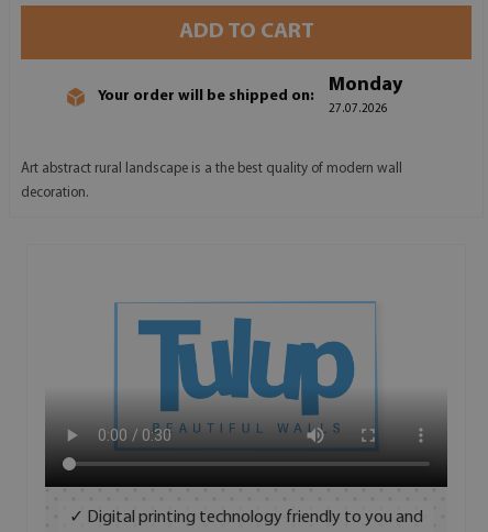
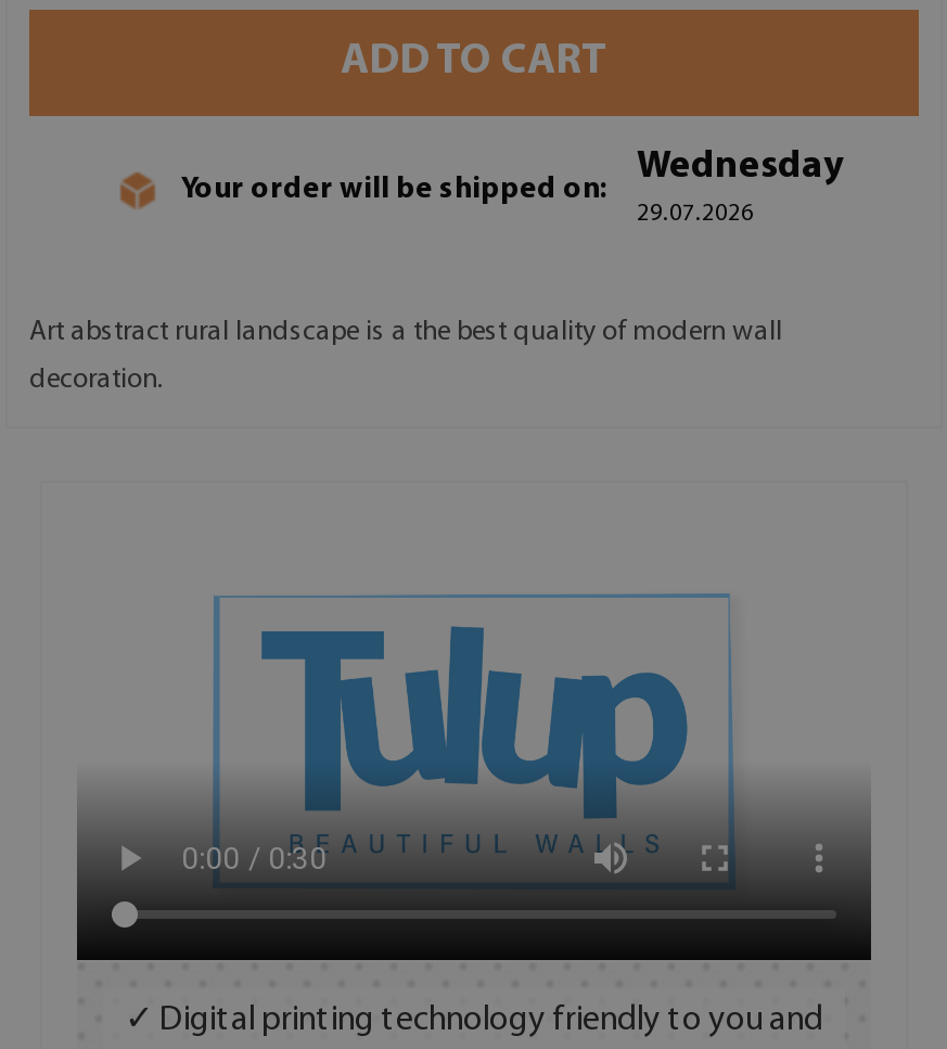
[329,74,402,115] Monday | 27.07.2026 -> [637,146,843,226] Wednesday | 29.07.2026

